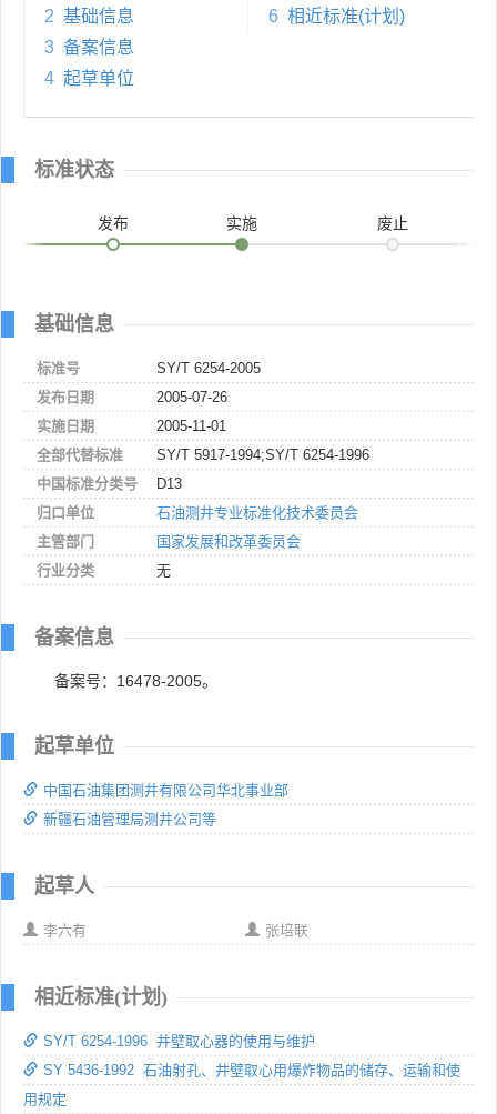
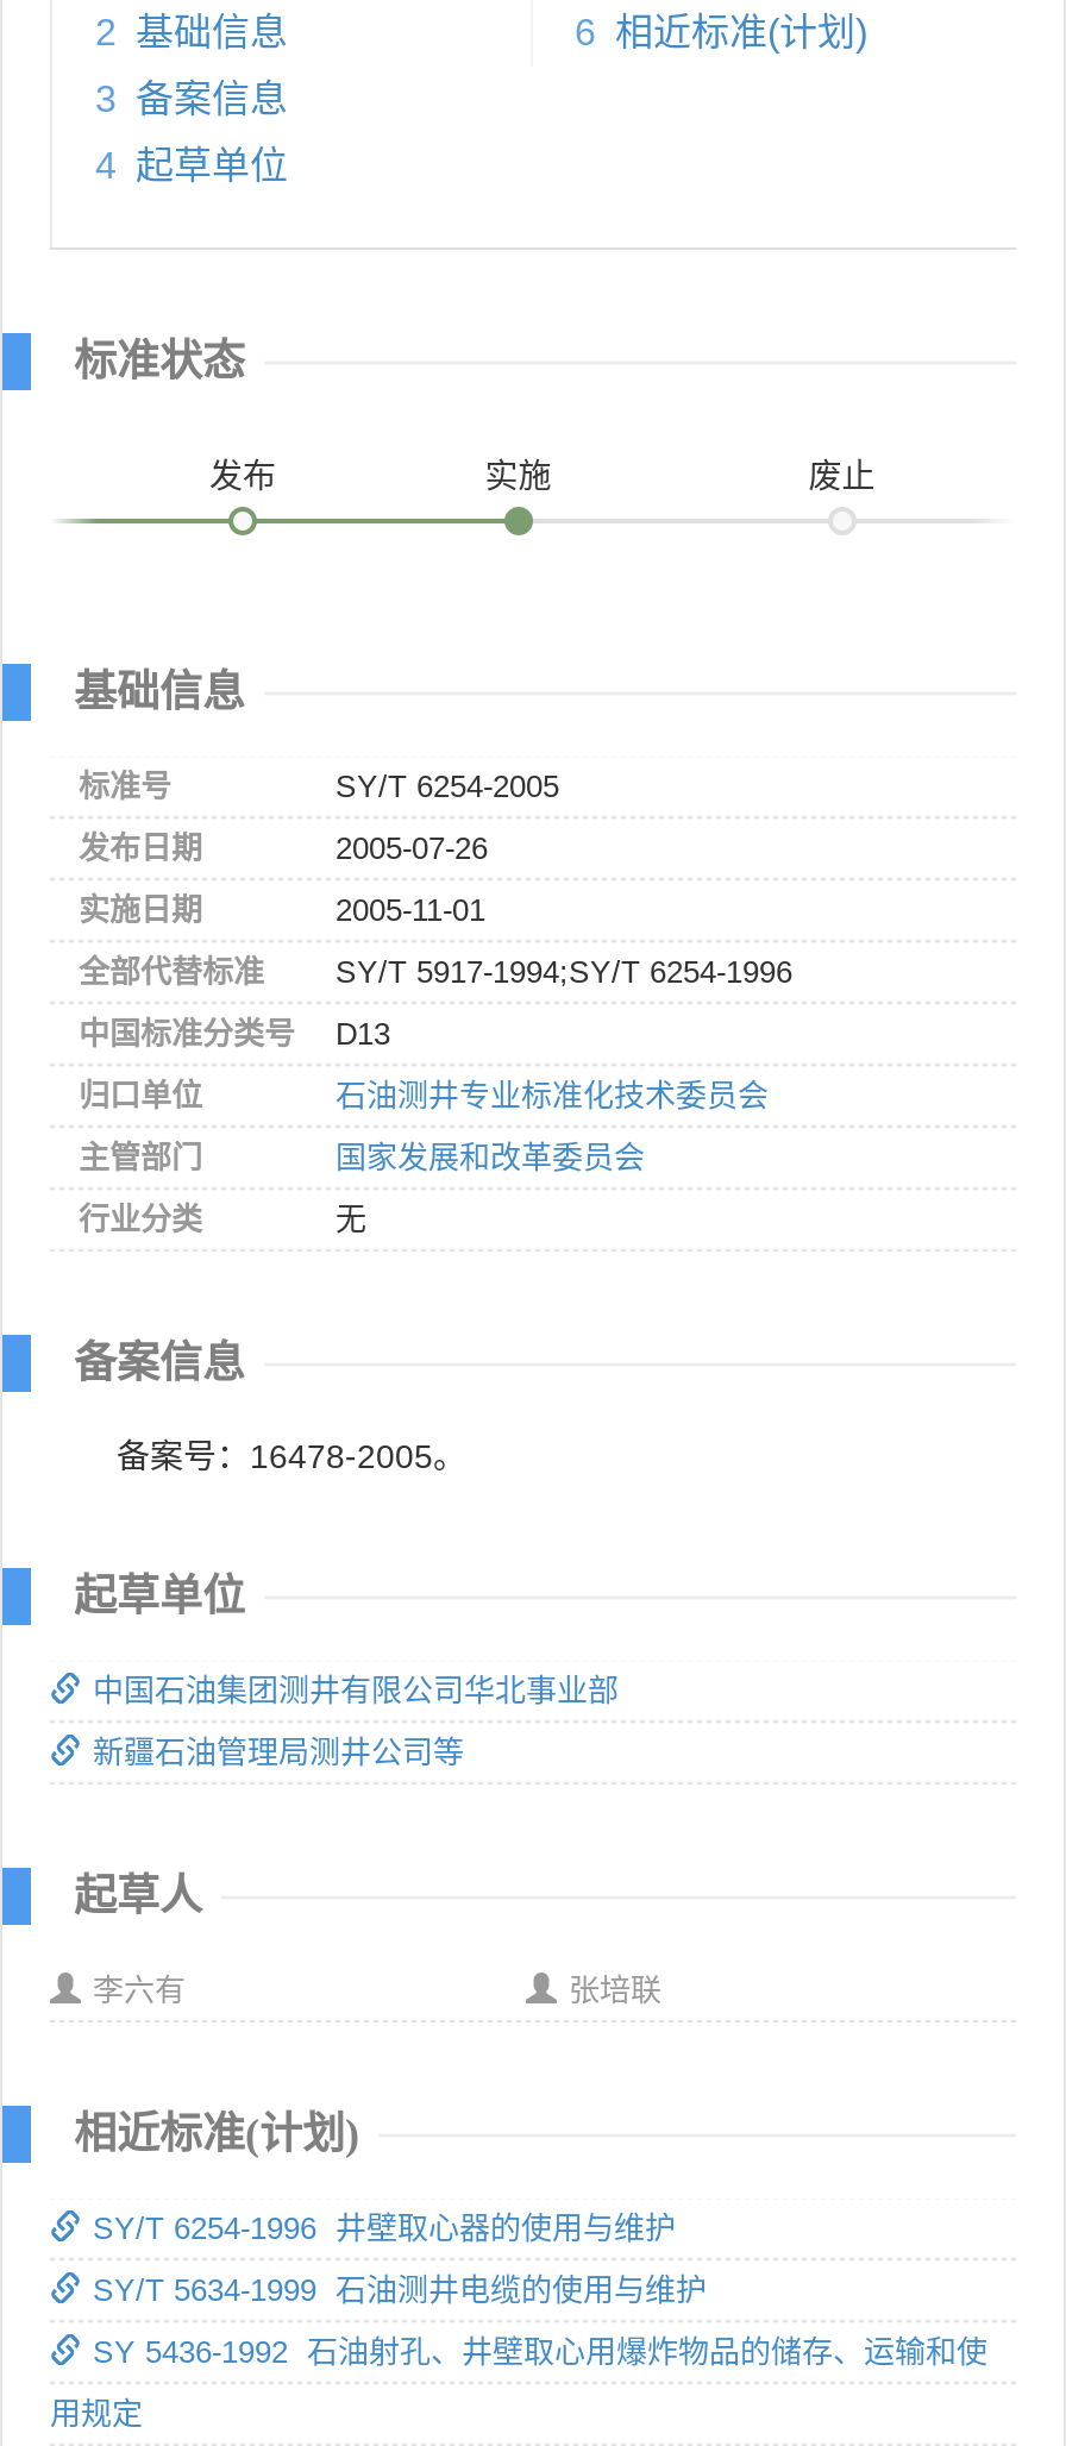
none -> [93,2272,707,2308] SY/T 5634-1999 石油测井电缆的使用与维护

